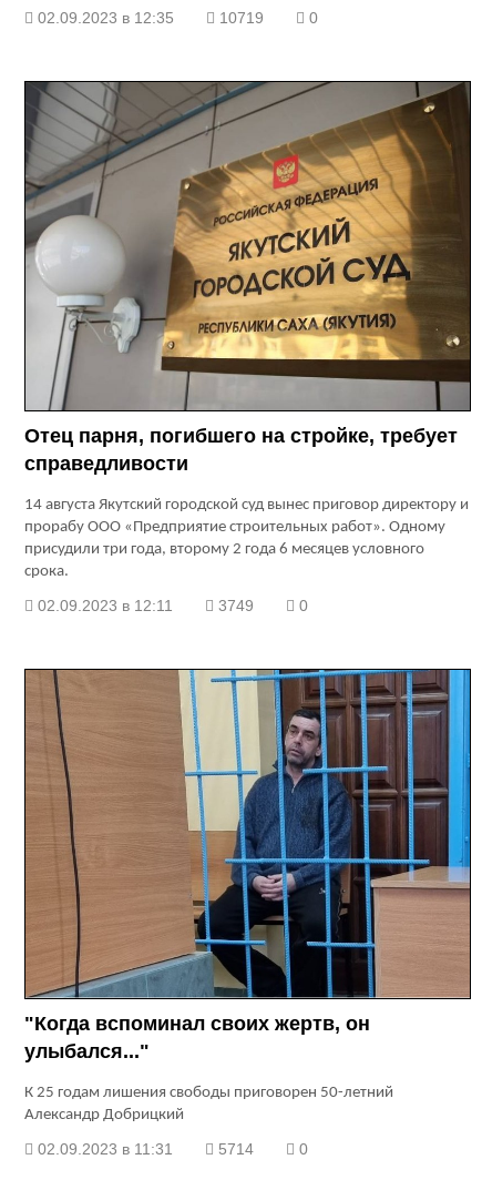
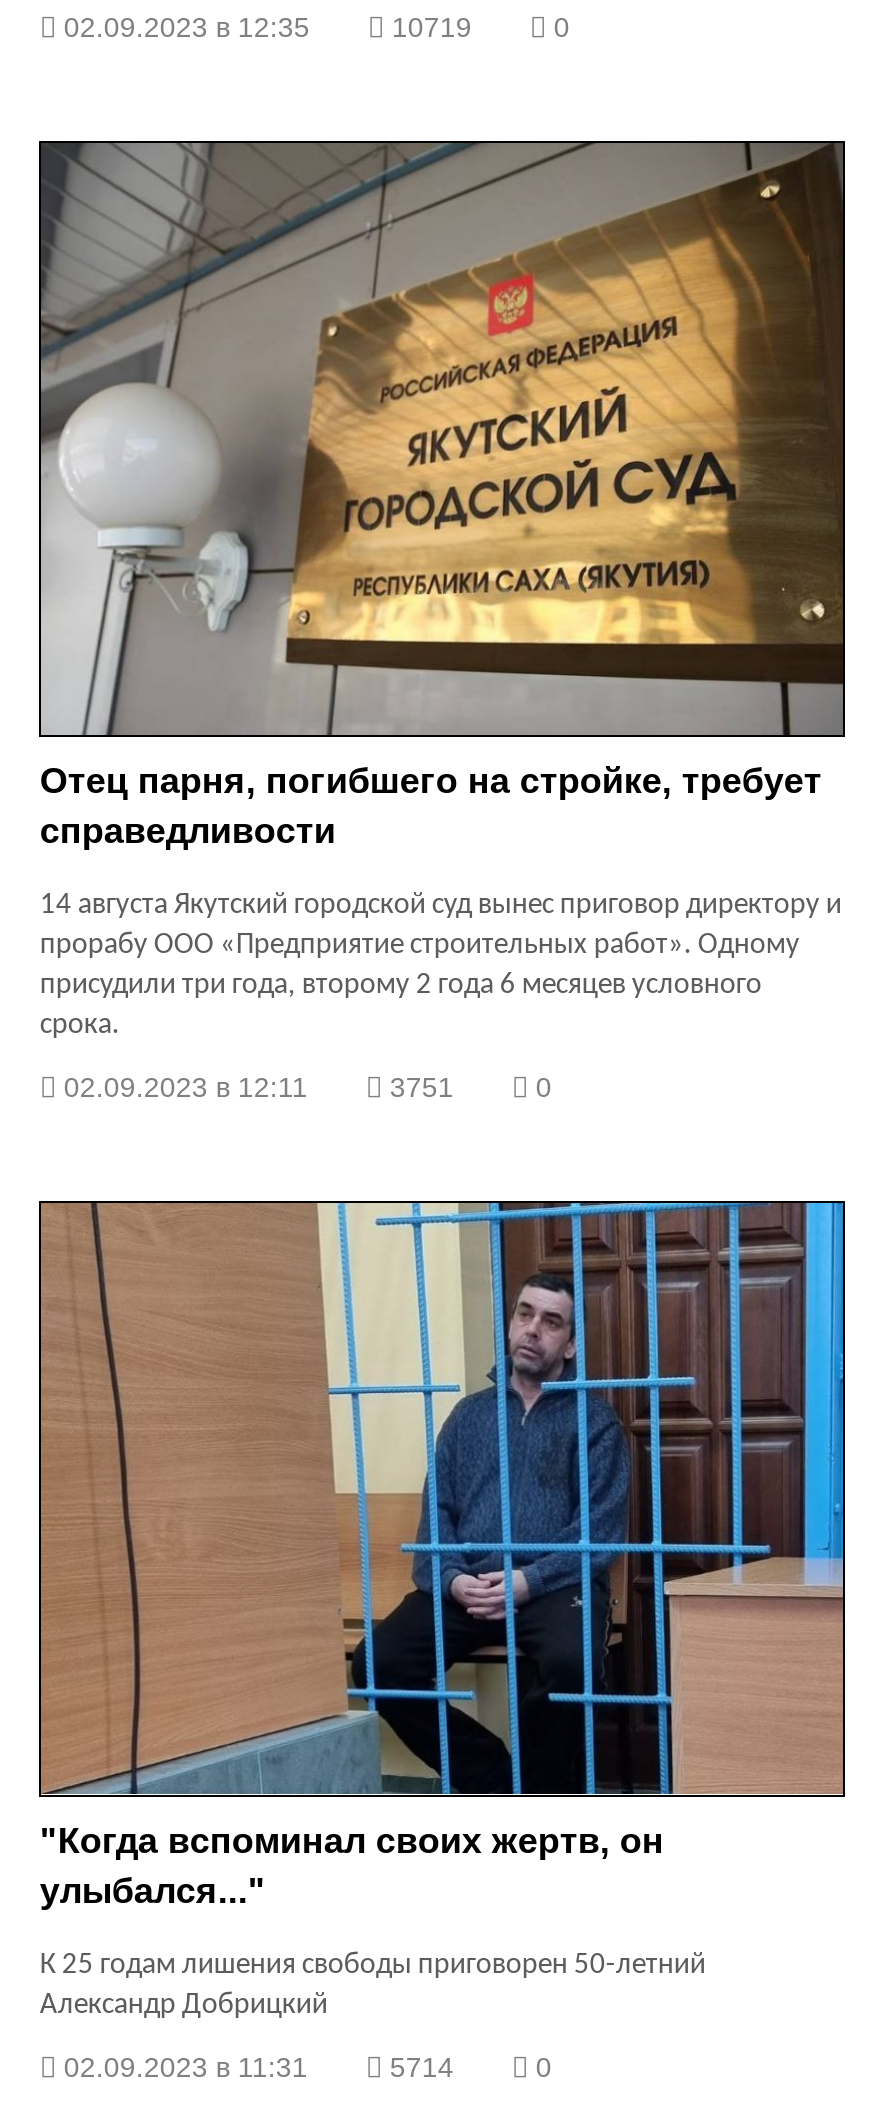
[214,597,254,615] 3749 -> [382,1071,454,1103] 3751

